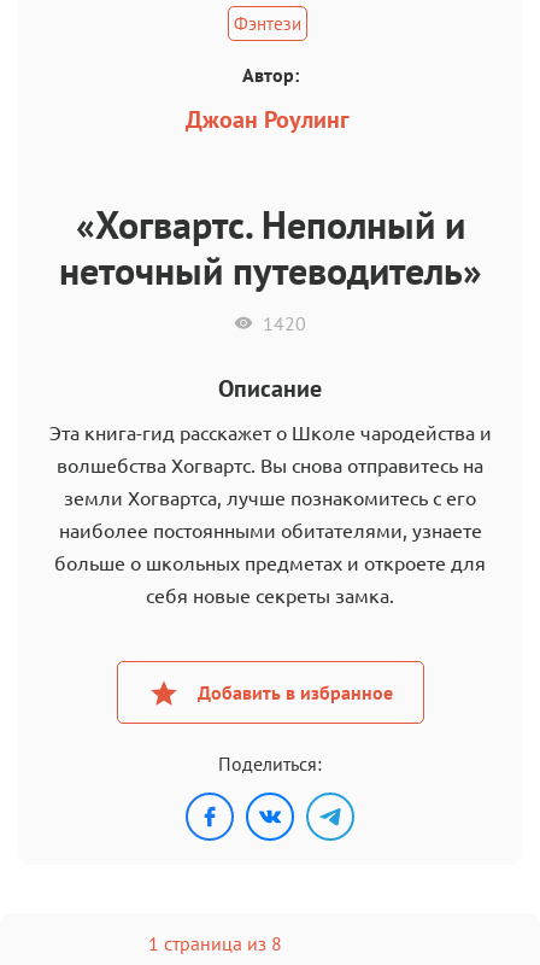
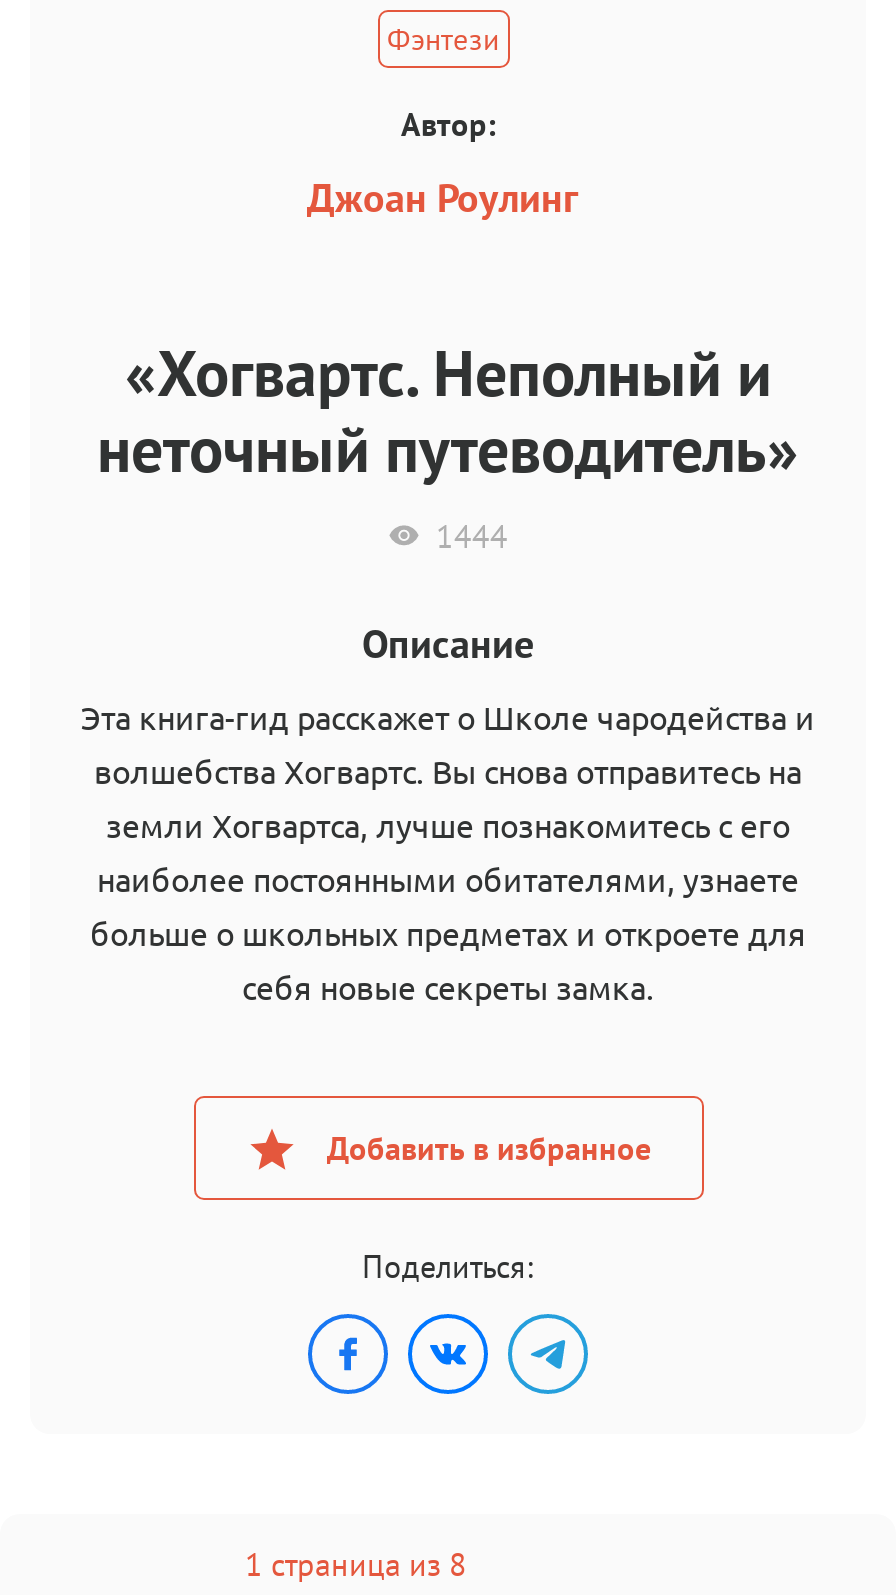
[263,311,306,335] 1420 -> [436,515,508,555] 1444

